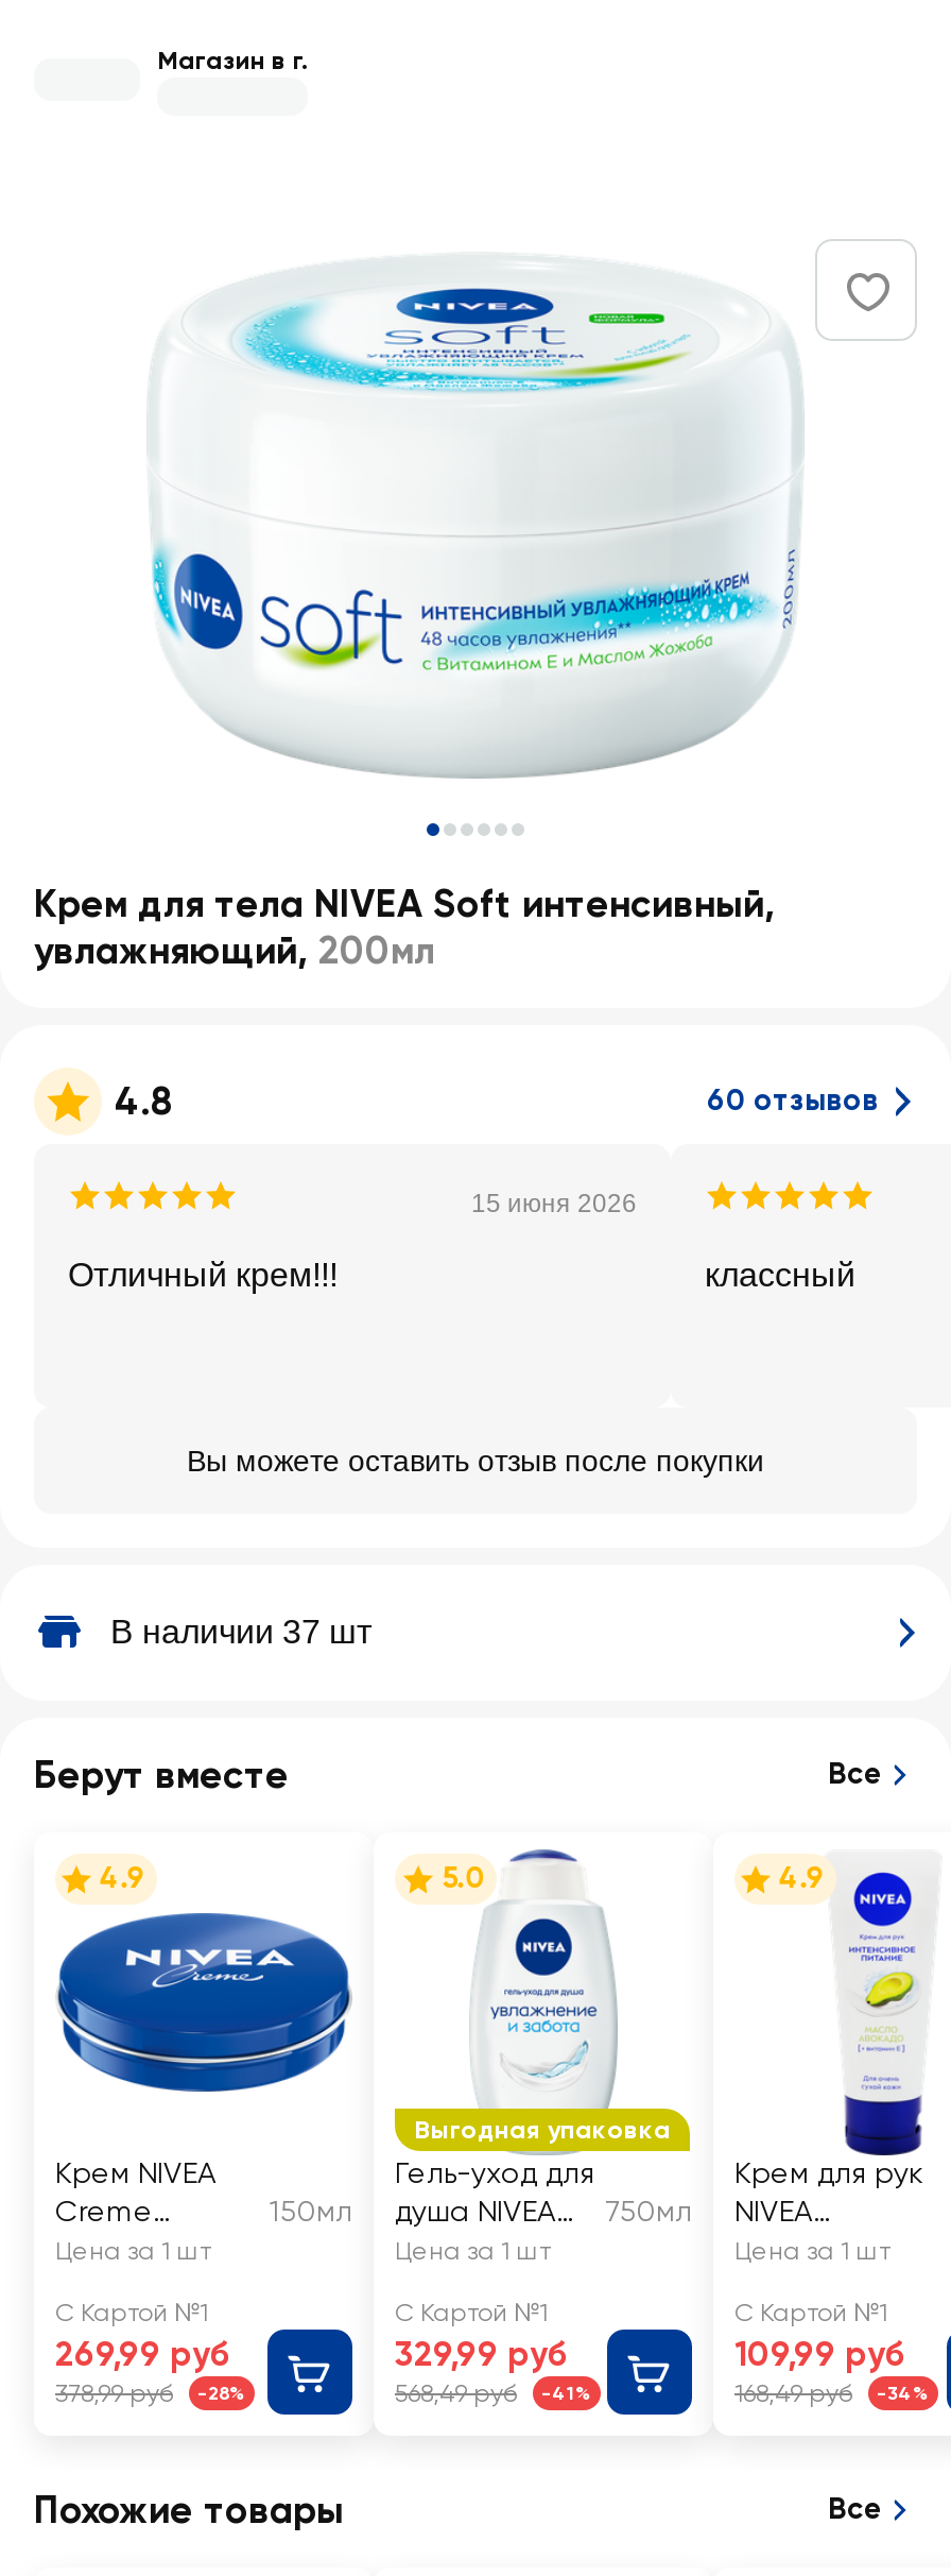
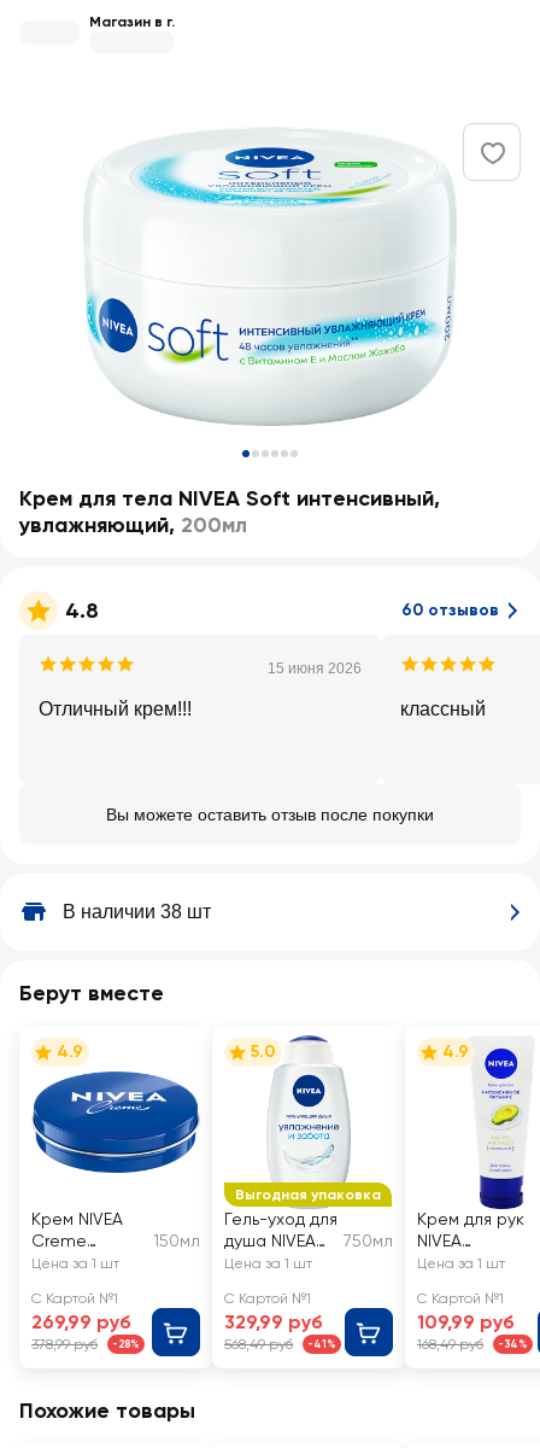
[110,1614,371,1650] В наличии 37 шт -> [63,901,211,922] В наличии 38 шт
[828,1756,883,1792] Все -> none
[828,2491,883,2527] Все -> none

